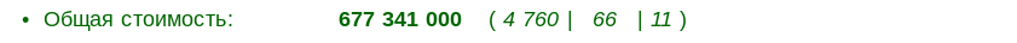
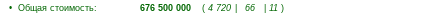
[339,7,462,31] 677 341 000 -> [140,3,191,13] 676 500 000
[489,7,559,31] (4 760 -> [202,3,231,13] (4 720

